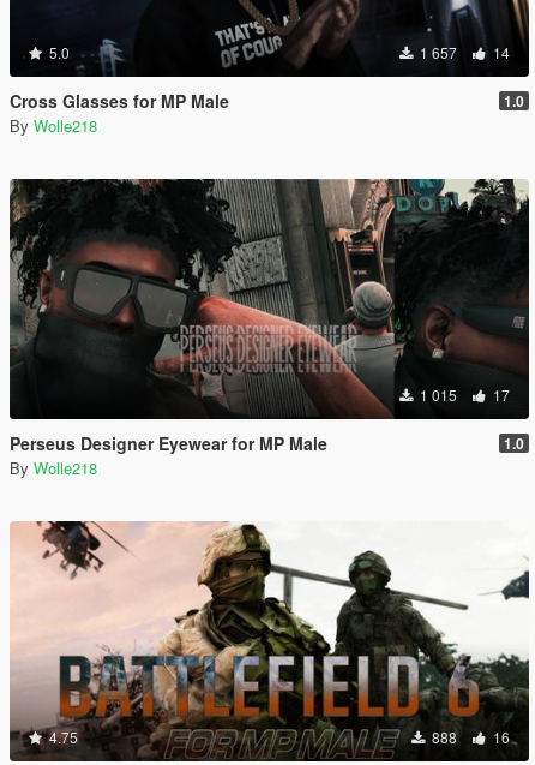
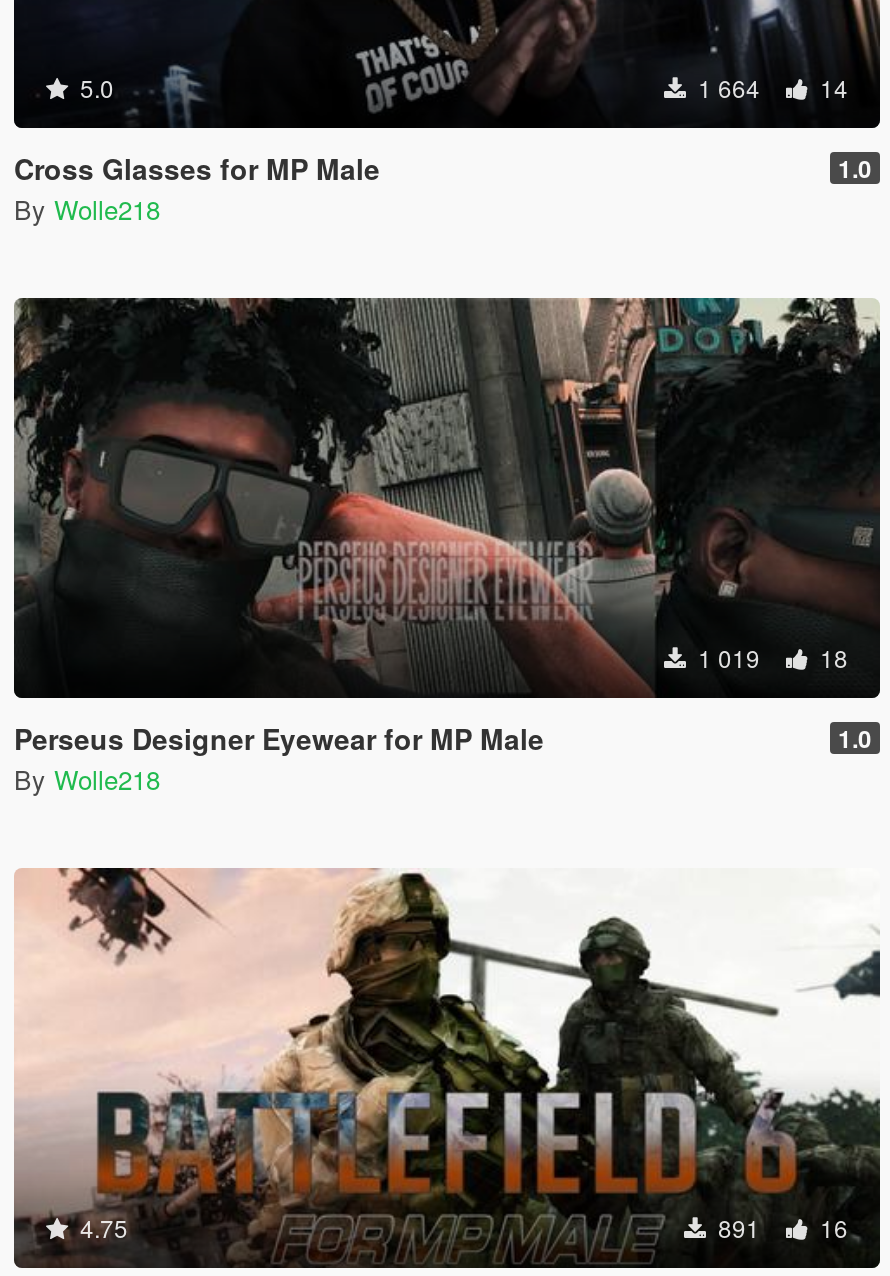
[416,42,510,62] 1 657 14 -> [692,70,848,104] 1 664 14
[416,384,461,405] 1 015 -> [692,640,766,674] 1 019
[489,384,510,405] 17 -> [814,640,848,674] 18
[428,727,510,747] 888 16 -> [712,1210,848,1244] 891 16

